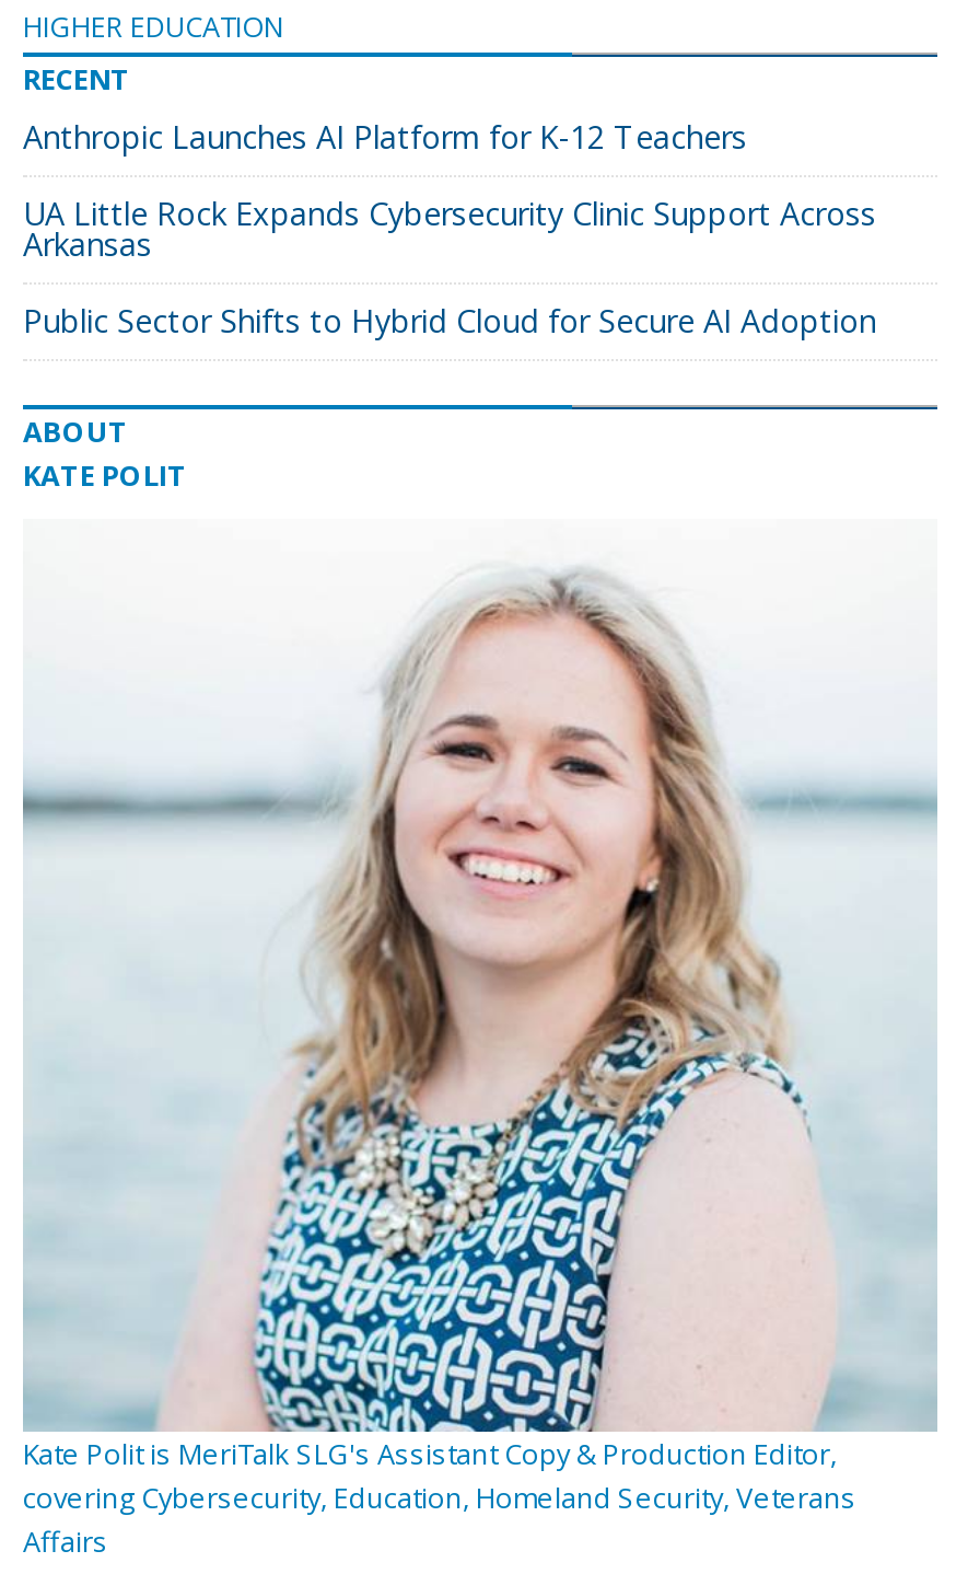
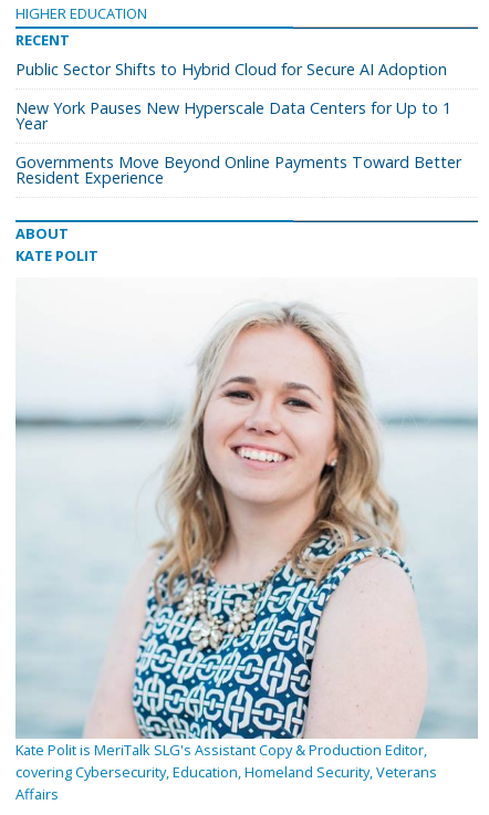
[23,116,876,265] Anthropic Launches AI Platform for K-12 Teachers | UA Little Rock Expands Cybersecurity Clinic Support Across | Arkansas -> none
moved [23,300,876,342] -> [15,59,447,80]: Public Sector Shifts to Hybrid Cloud for Secure AI Adoption
none -> [15,97,461,188] New York Pauses New Hyperscale Data Centers for Up to 1 | Year | Governments Move Beyond Online Payments Toward Better | Resident Experience

